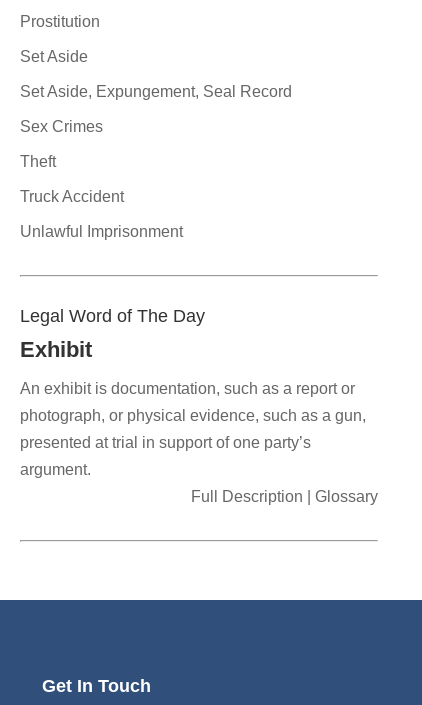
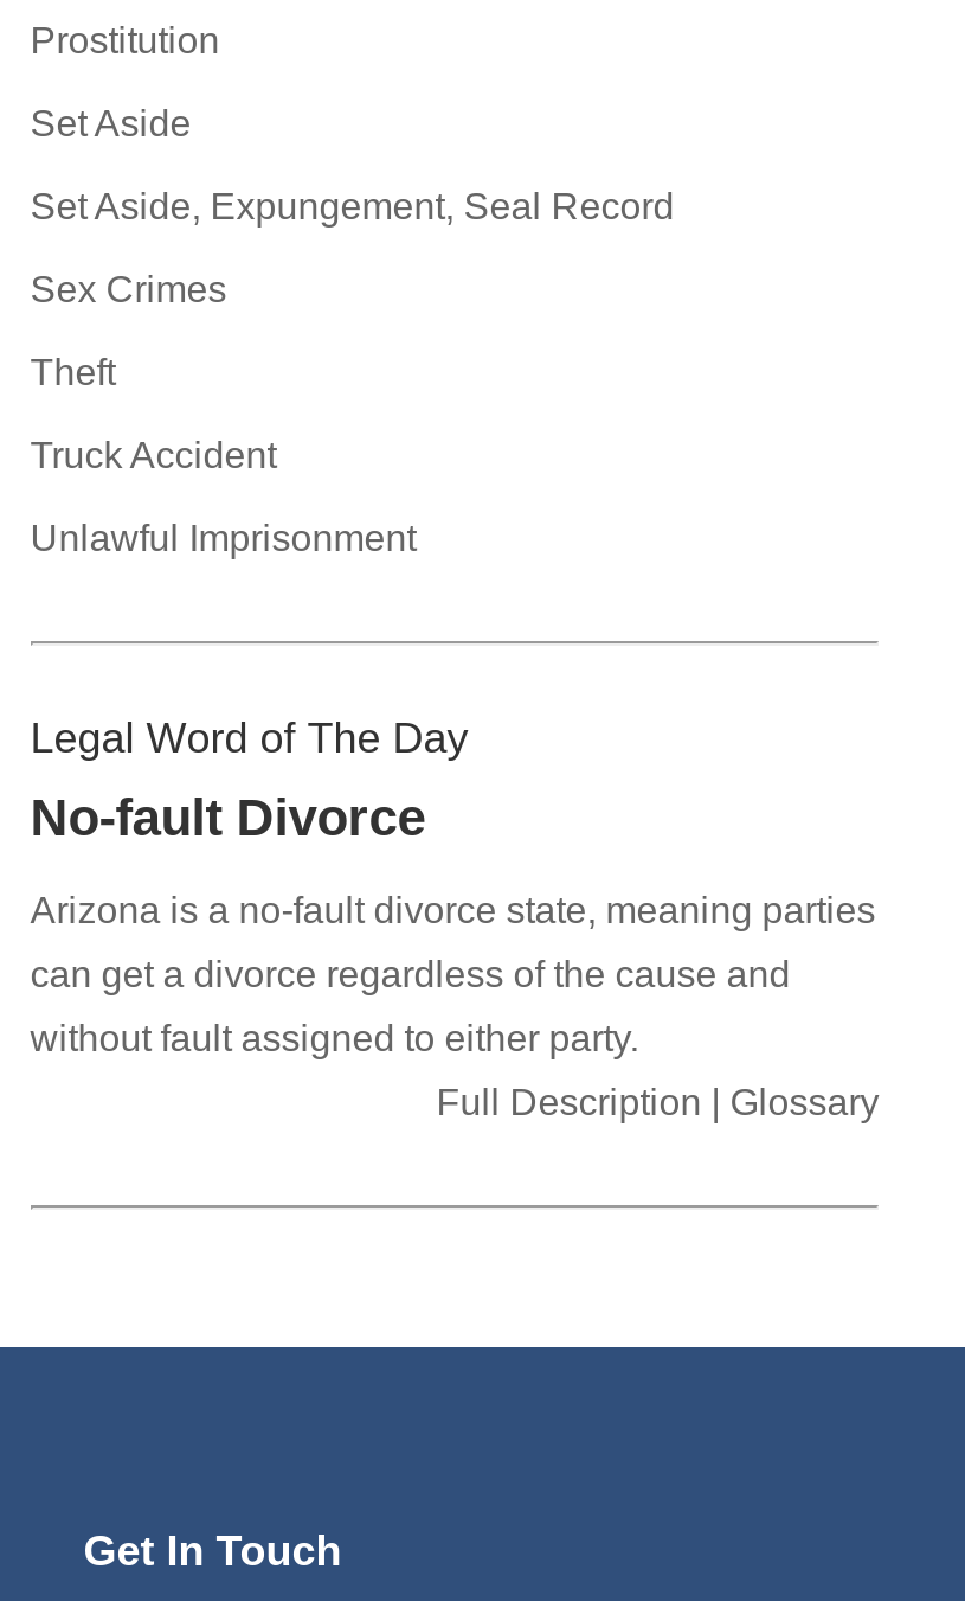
[20,337,366,478] Exhibit | An exhibit is documentation, such as a report or | photograph, or physical evidence, such as a gun, | presented at trial in support of one party’s | argument. -> [30,788,876,1058] No-fault Divorce | Arizona is a no-fault divorce state, meaning parties | can get a divorce regardless of the cause and | without fault assigned to either party.

